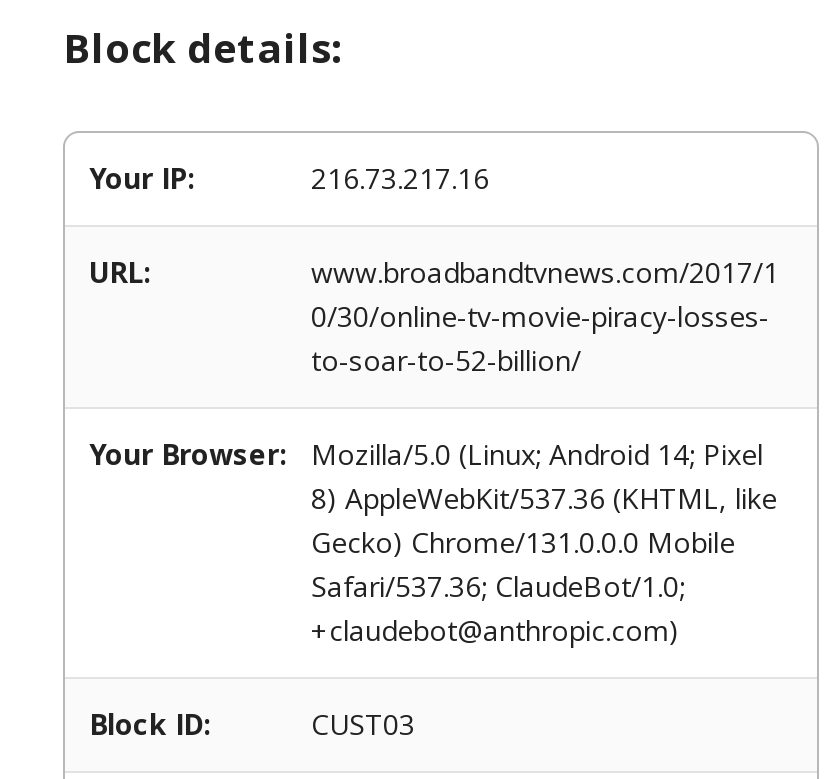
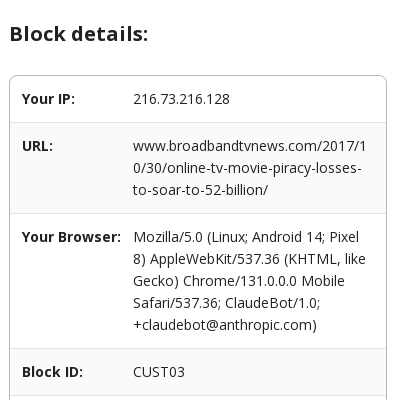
[311,159,489,197] 216.73.217.16 -> [133,89,230,108] 216.73.216.128

